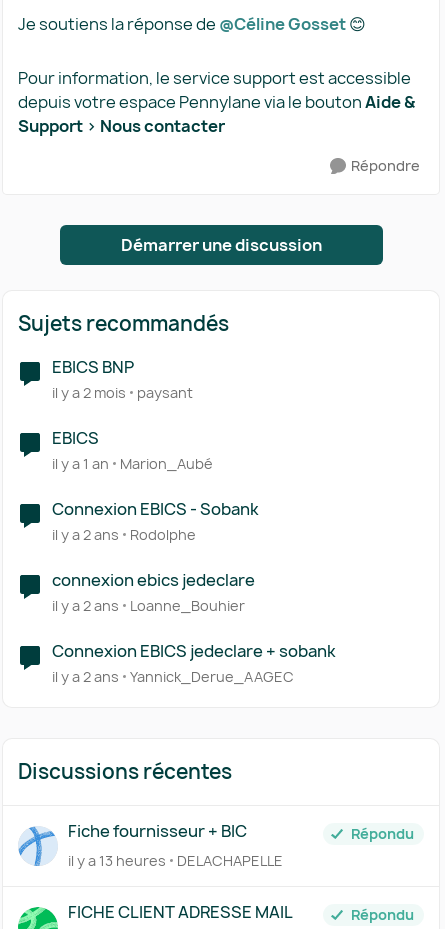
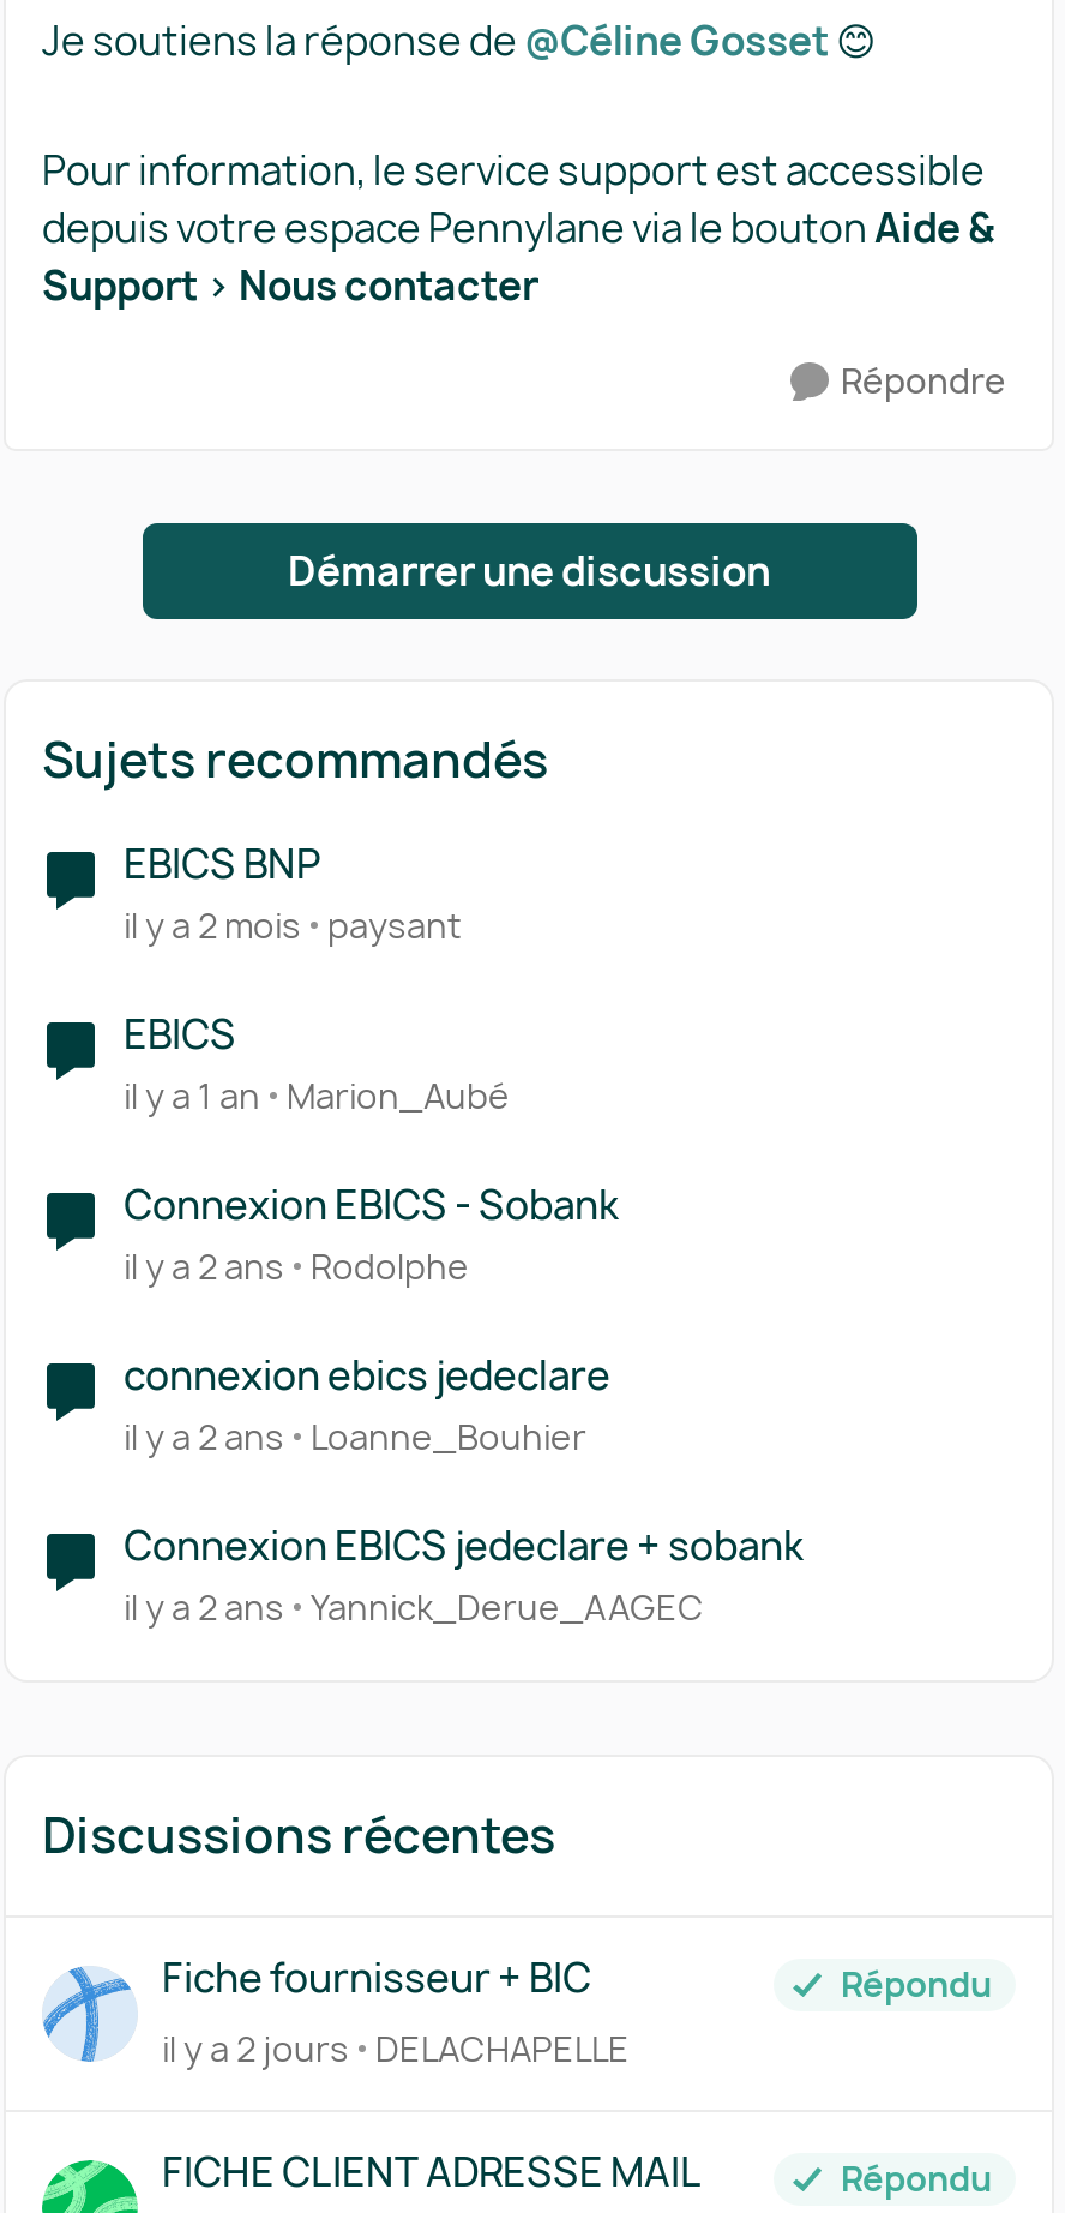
[68,851,283,870] il y a 13 heures DELACHAPELLE -> [162,2026,630,2071] il y a 2 jours DELACHAPELLE

